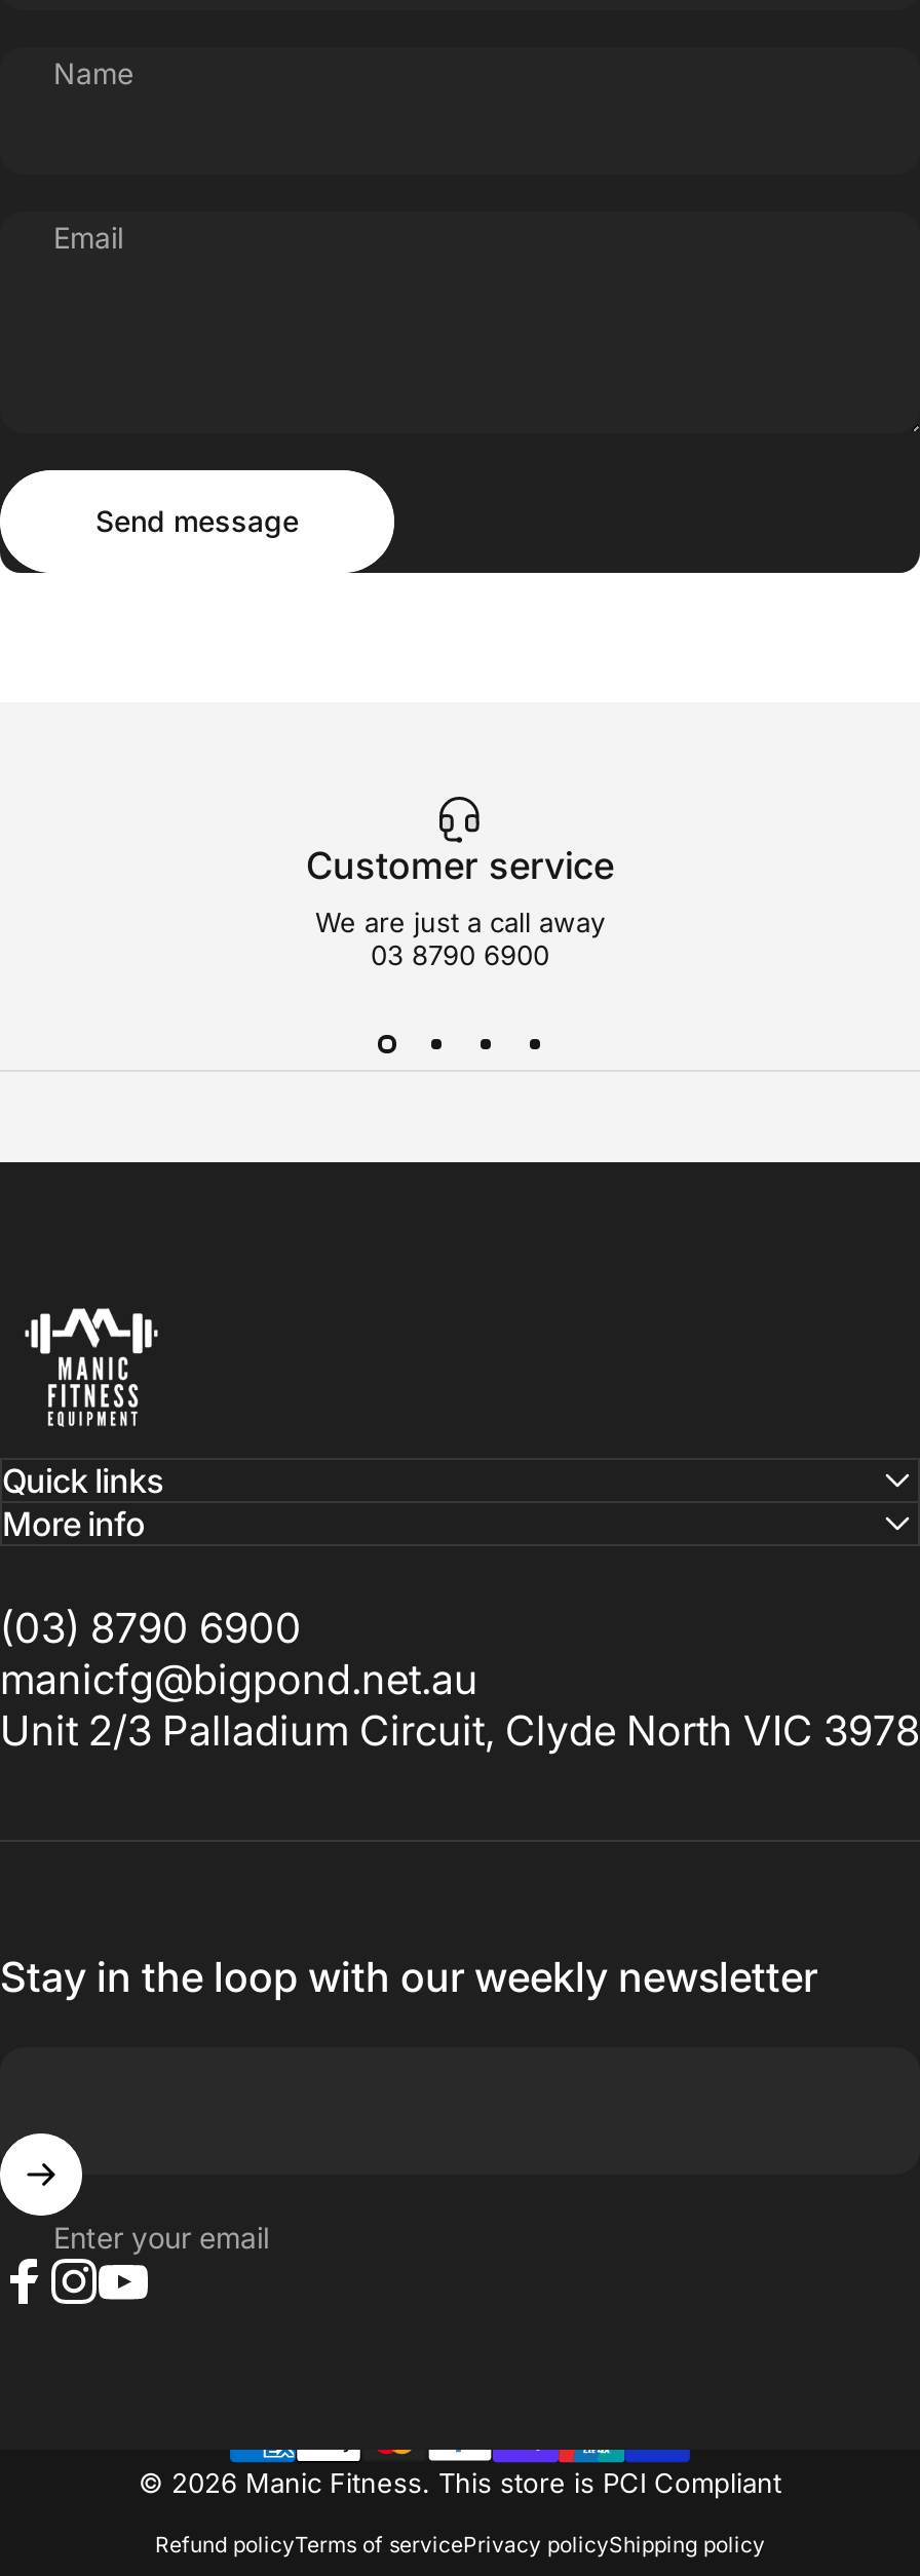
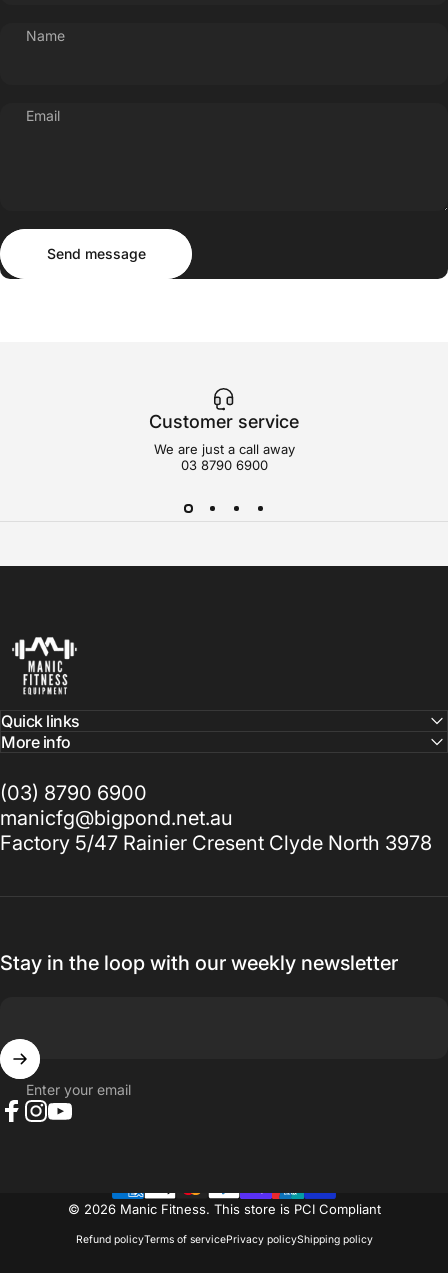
[0,1706,920,1755] Unit 2/3 Palladium Circuit, Clyde North VIC 3978 -> [0,831,432,855] Factory 5/47 Rainier Cresent Clyde North 3978

